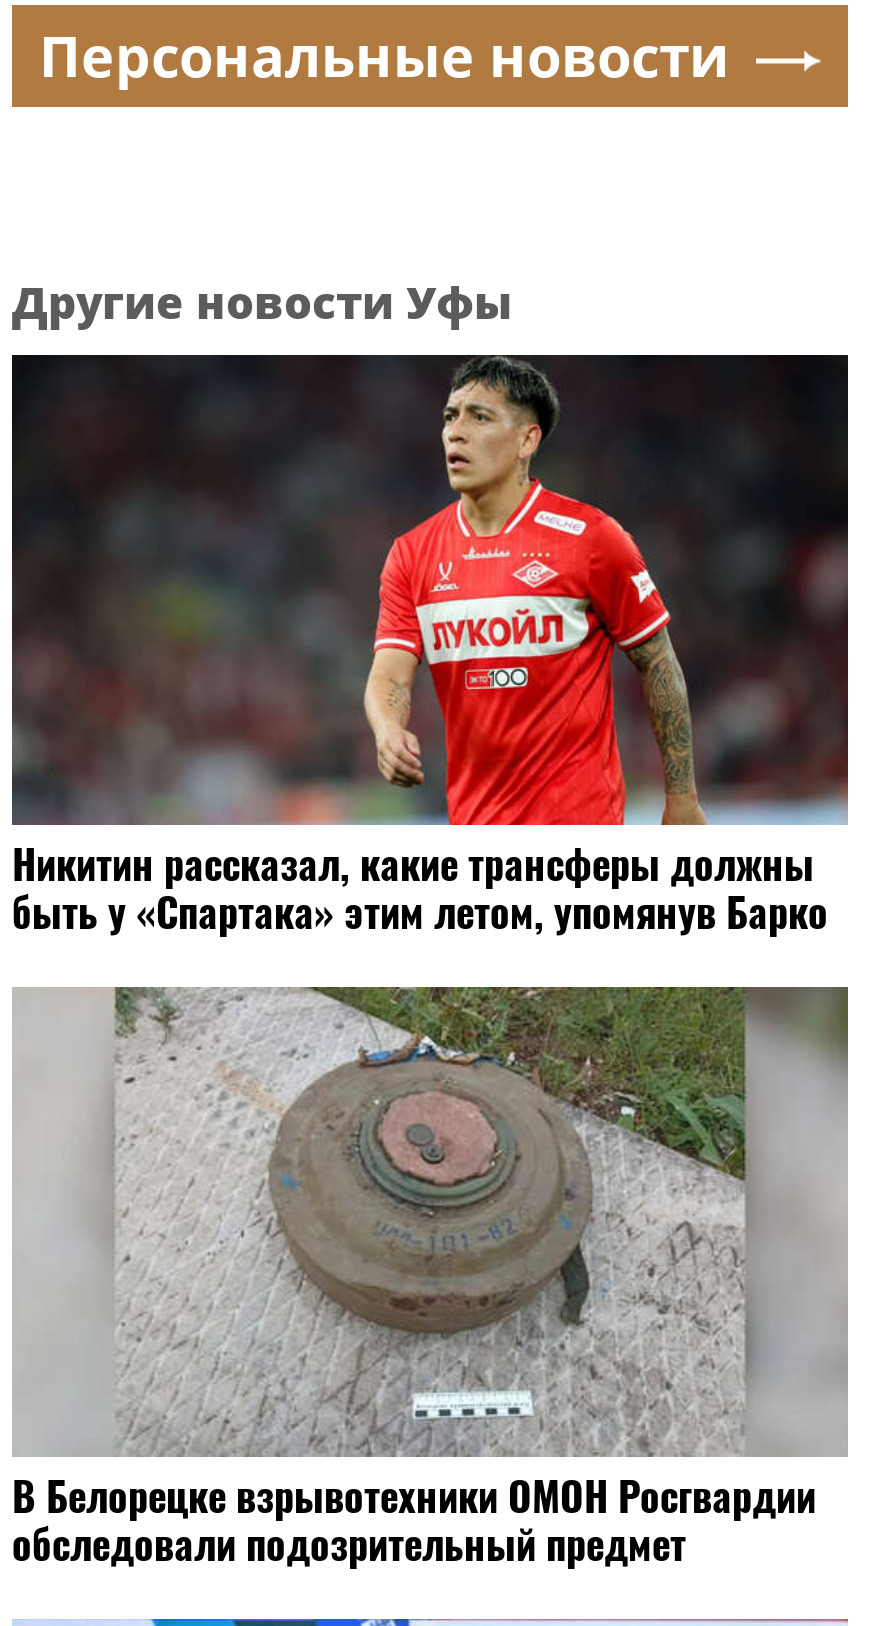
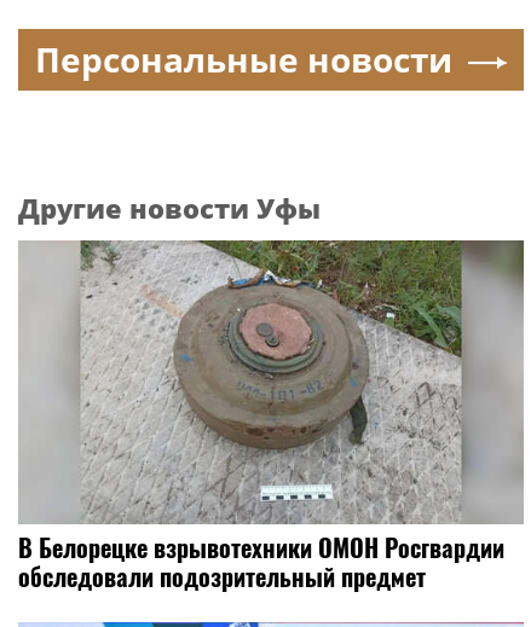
[10,353,850,941] [image] | Никитин рассказал, какие трансферы должны | быть у «Спартака» этим летом, упомянув Барко -> none

